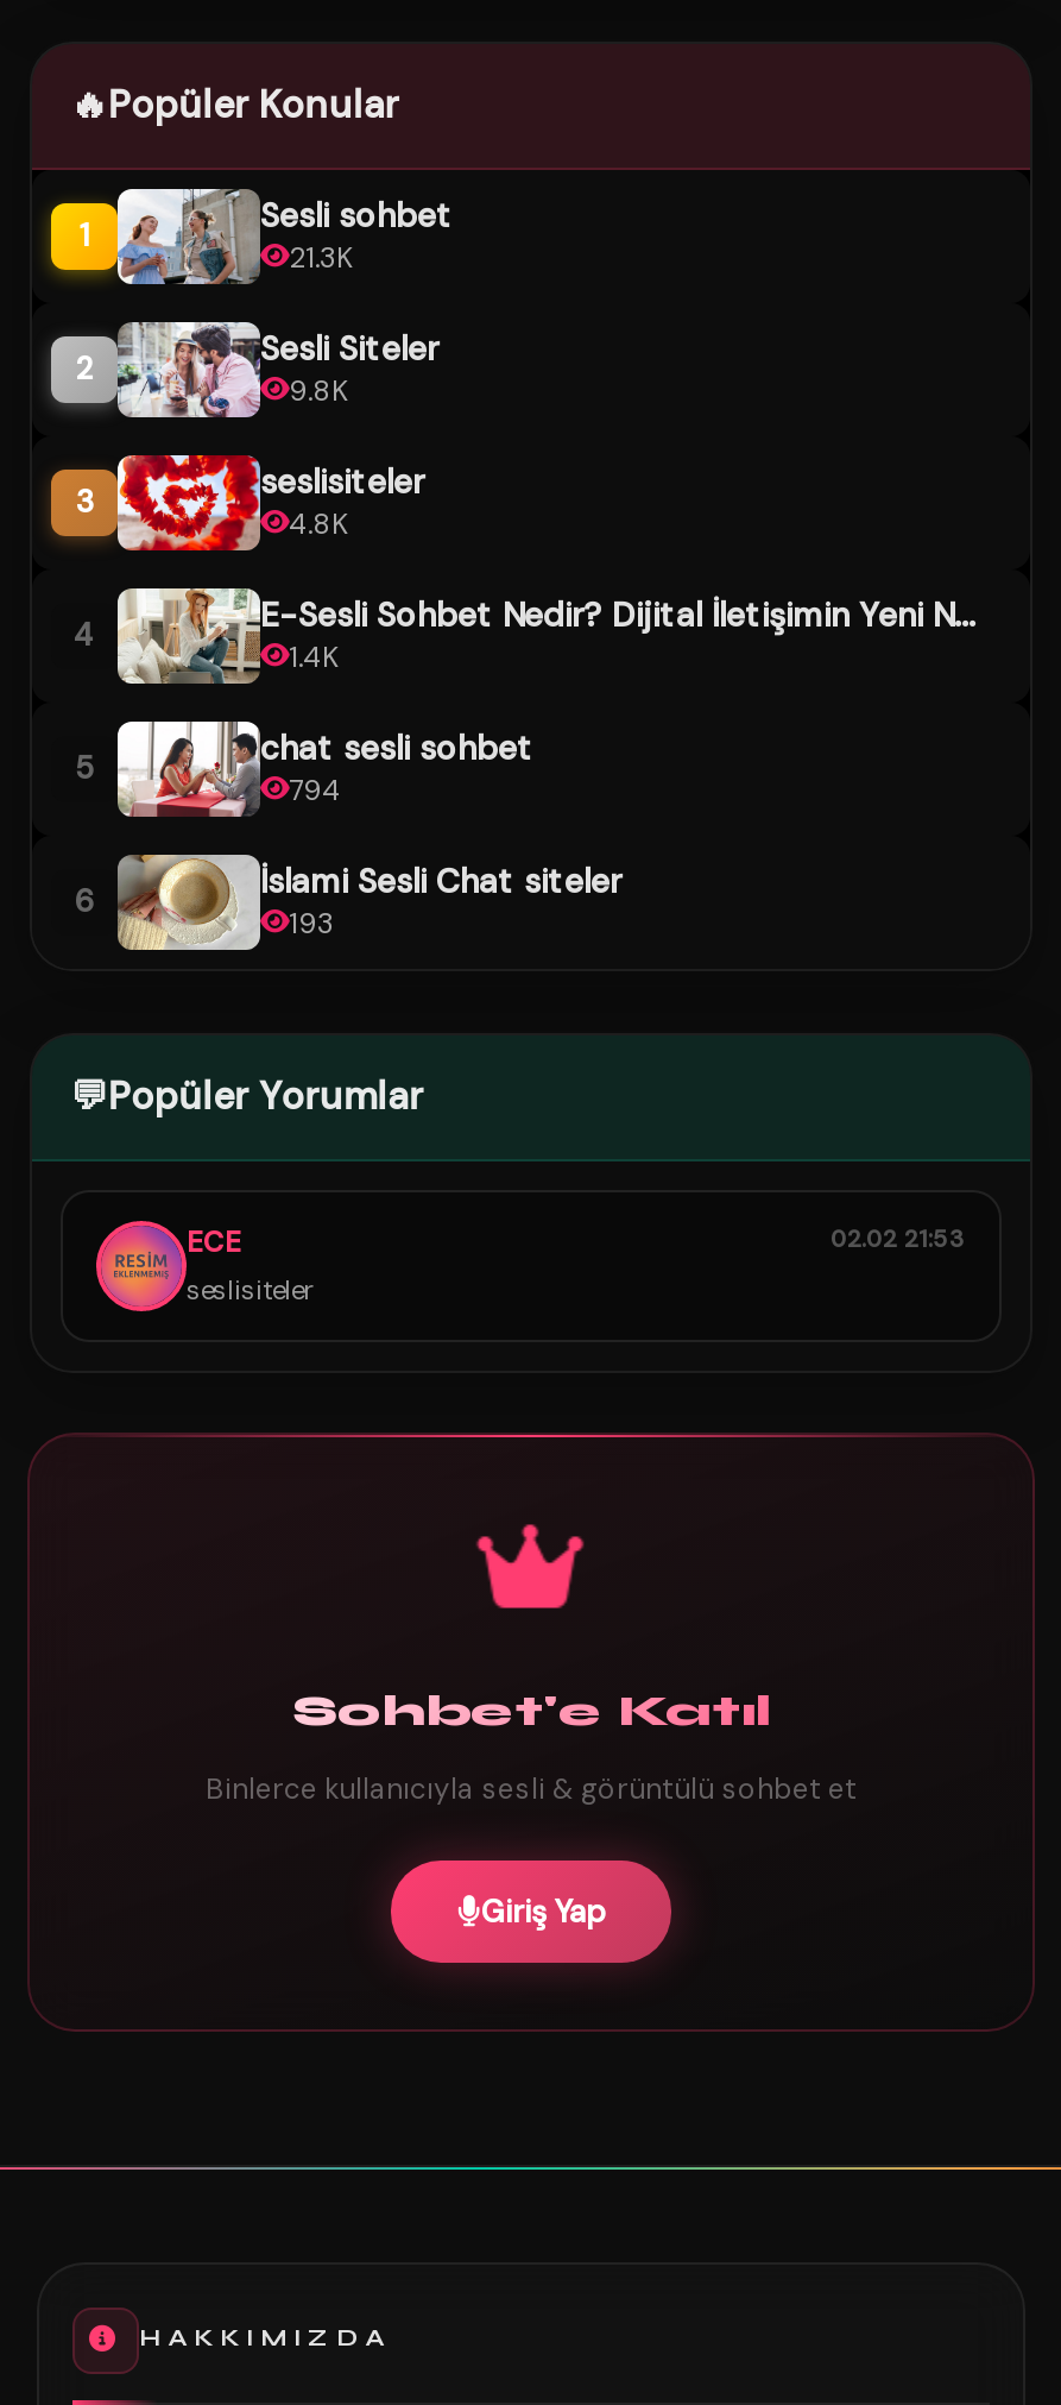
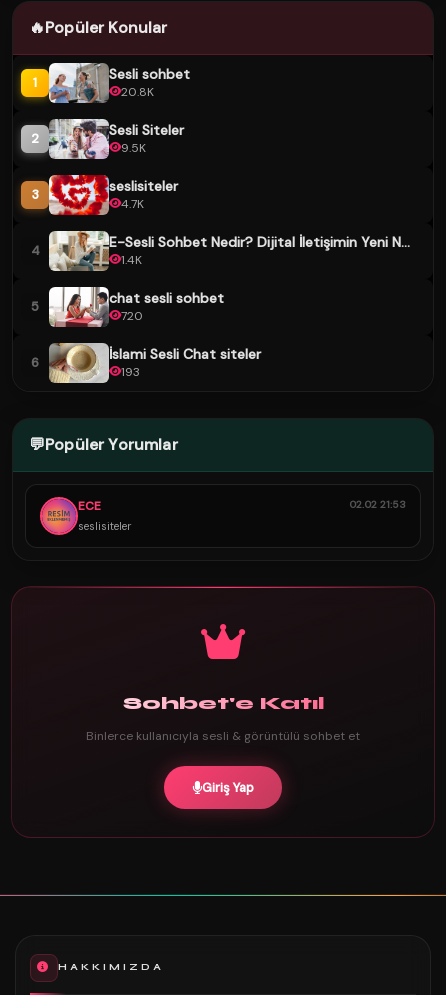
[289,239,353,277] 21.3K -> [121,84,154,100] 20.8K
[289,372,348,410] 9.8K -> [121,140,146,156] 9.5K
[289,505,348,543] 4.8K -> [121,196,144,212] 4.7K
[289,771,341,809] 794 -> [121,308,143,324] 720

